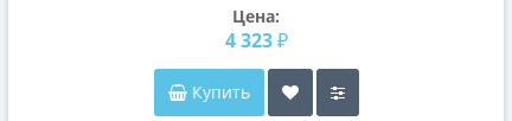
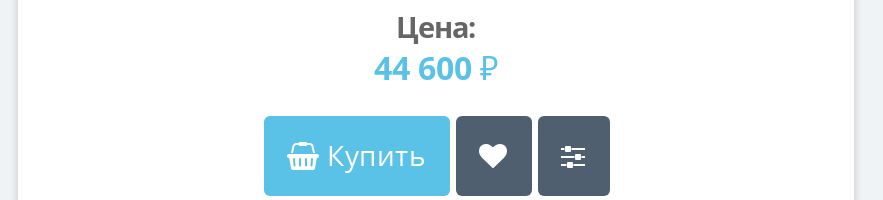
[225,27,287,53] 4 323 ₽ -> [374,45,498,89] 44 600 ₽

